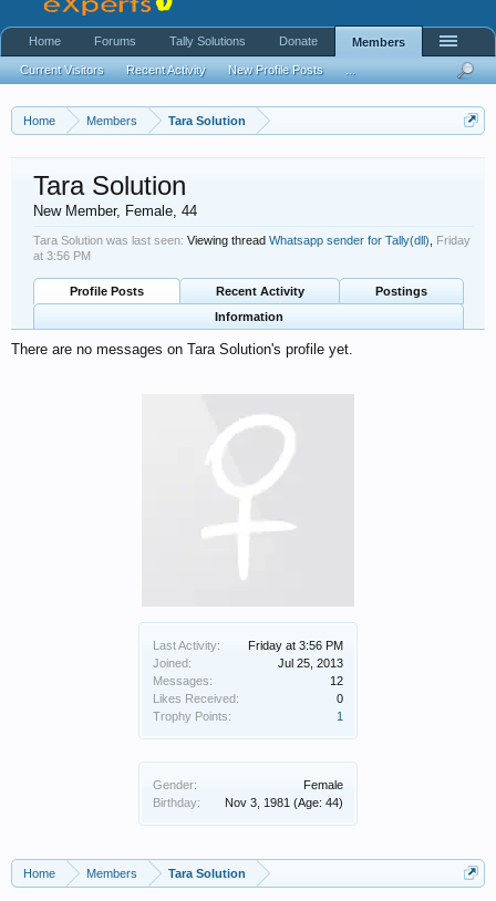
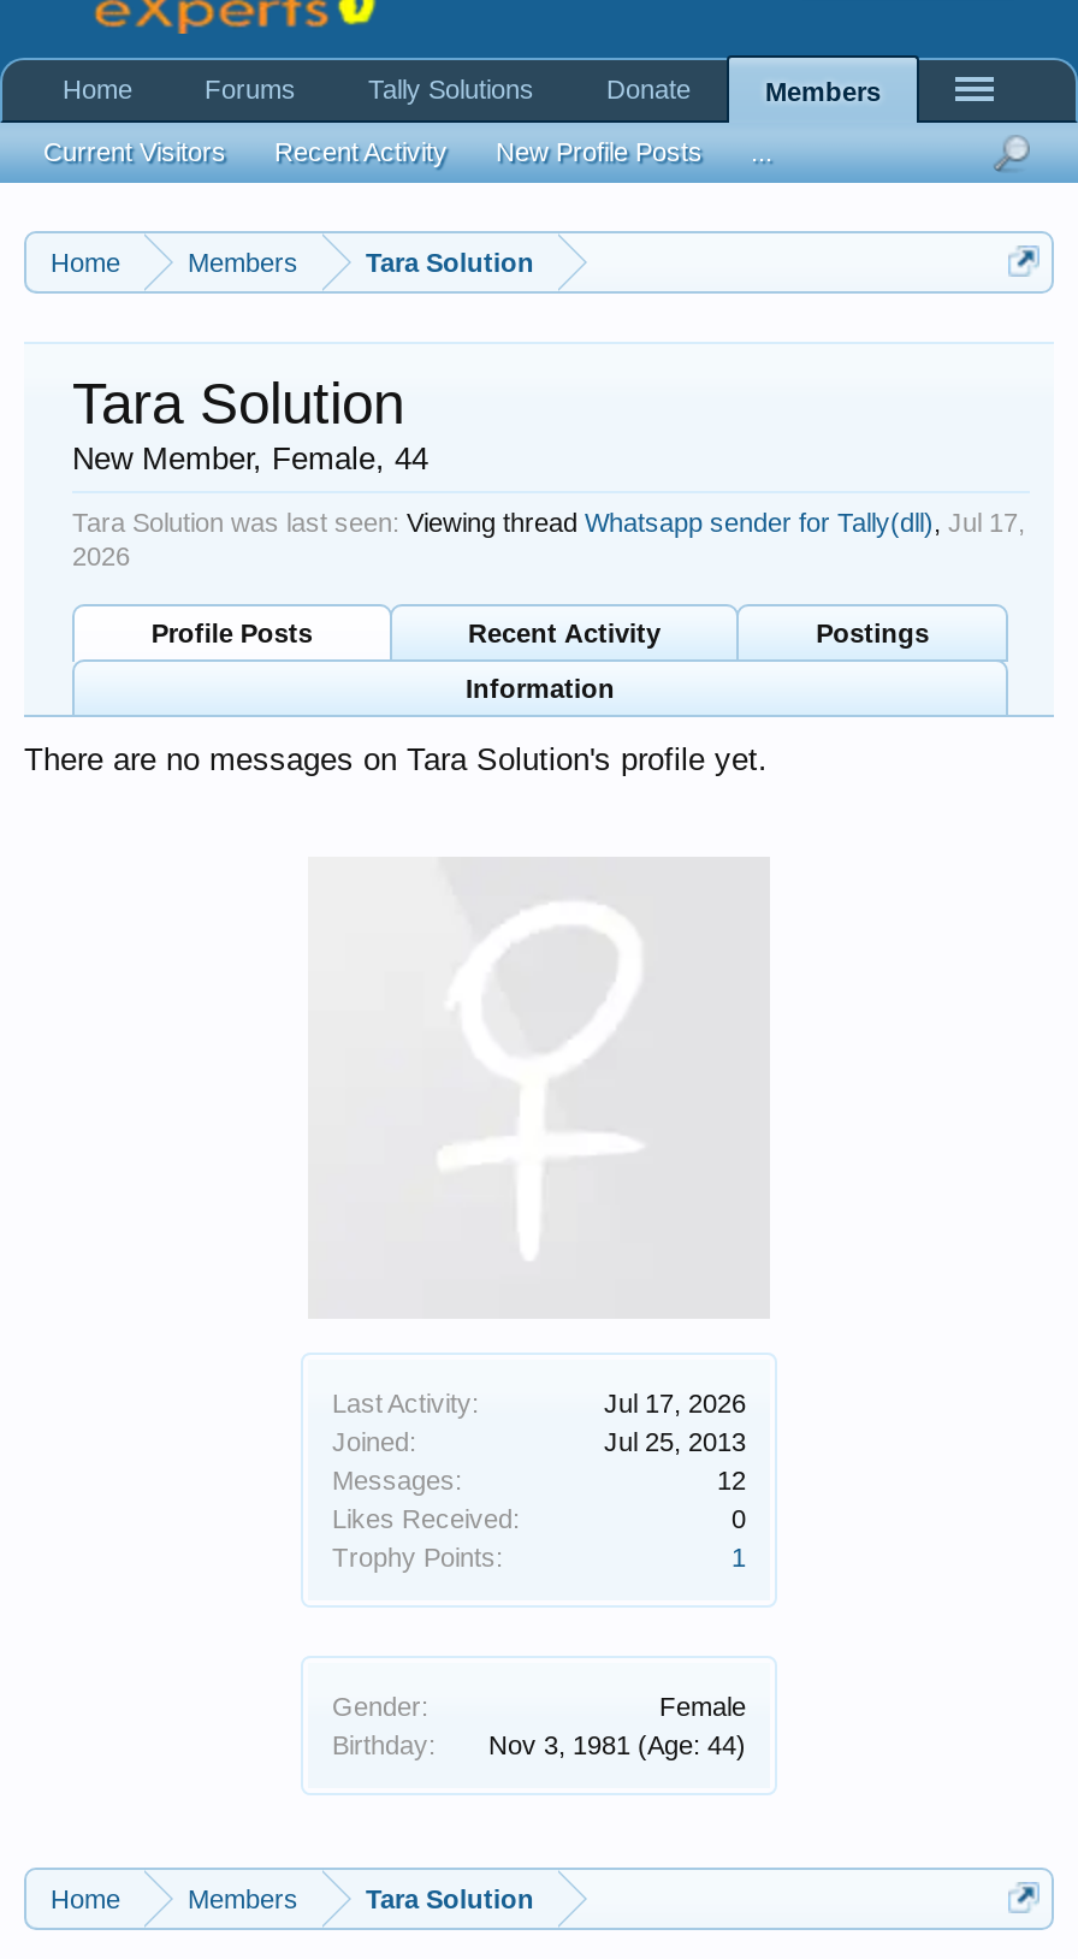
[33,234,471,262] Tara Solution was last seen: Viewing thread Whatsapp sender for Tally(dll), Friday | at 3:56 PM -> [72,508,1025,570] Tara Solution was last seen: Viewing thread Whatsapp sender for Tally(dll), Jul 17, | 2026
[248,639,343,652] Friday at 3:56 PM -> [604,1389,746,1418] Jul 17, 2026

